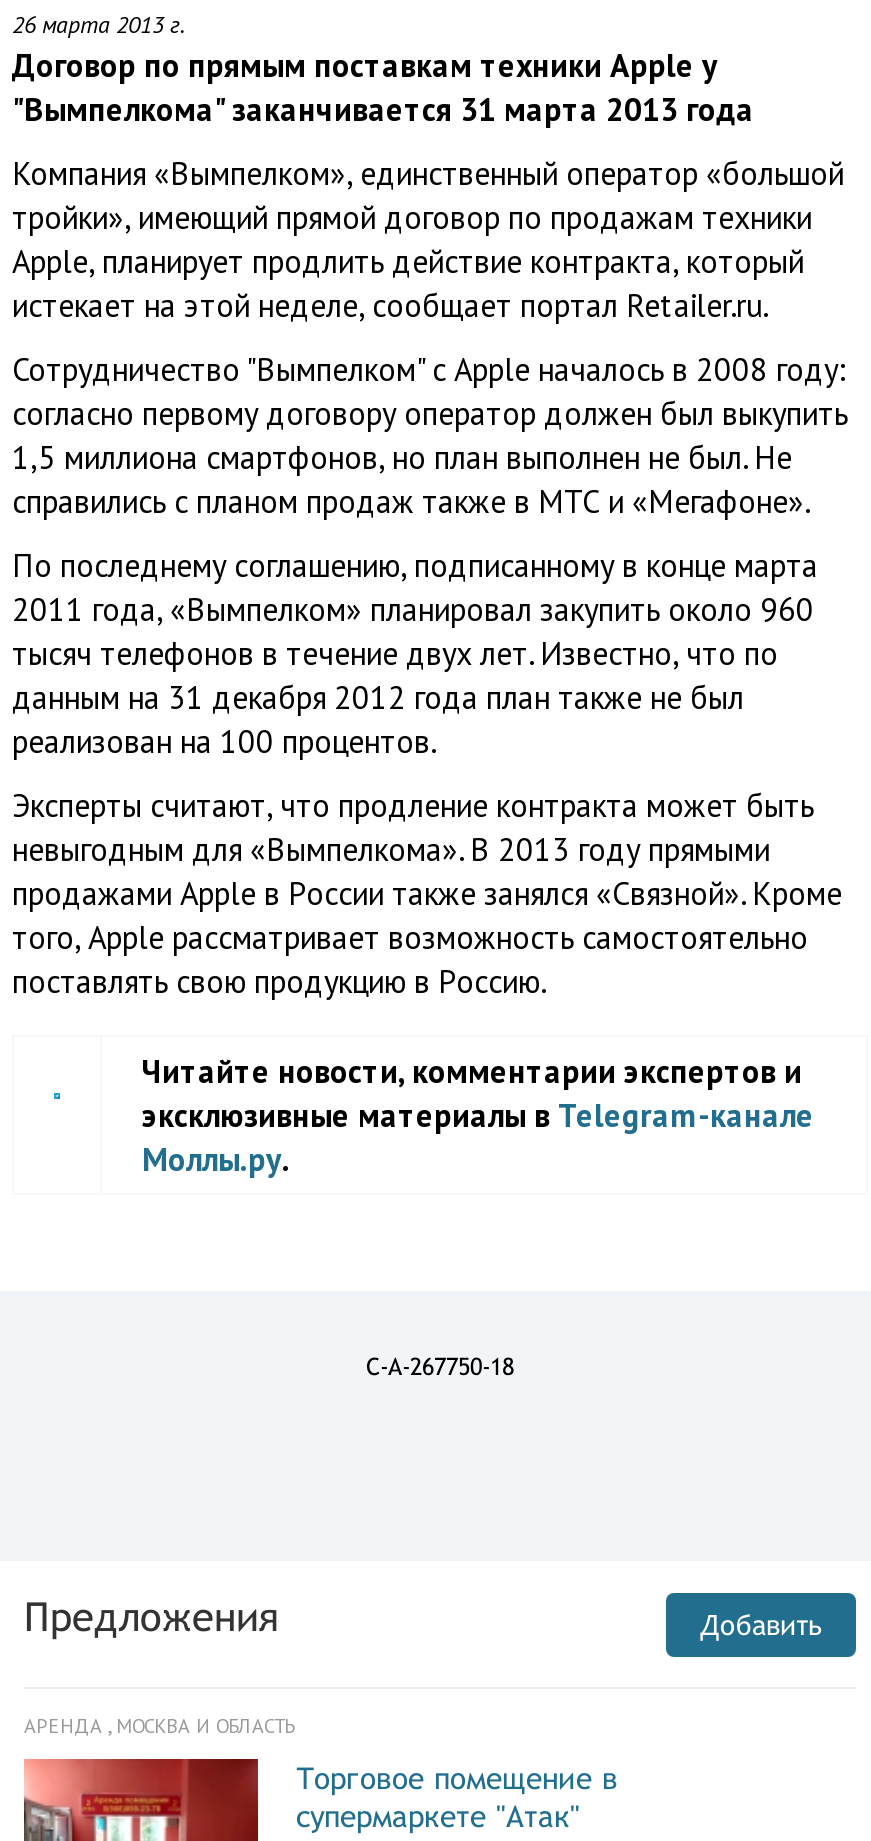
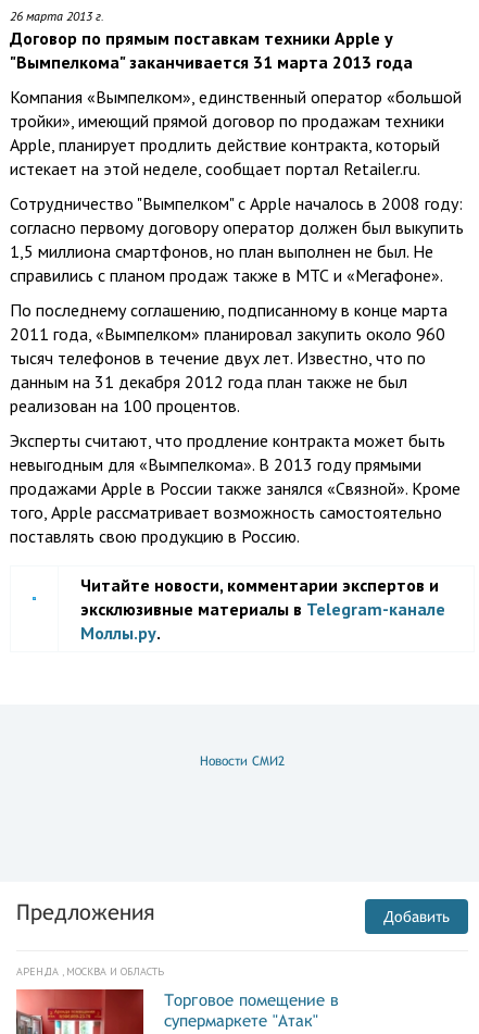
[366,1353,514,1381] C-A-267750-18 -> [200,753,285,769] Новости СМИ2

